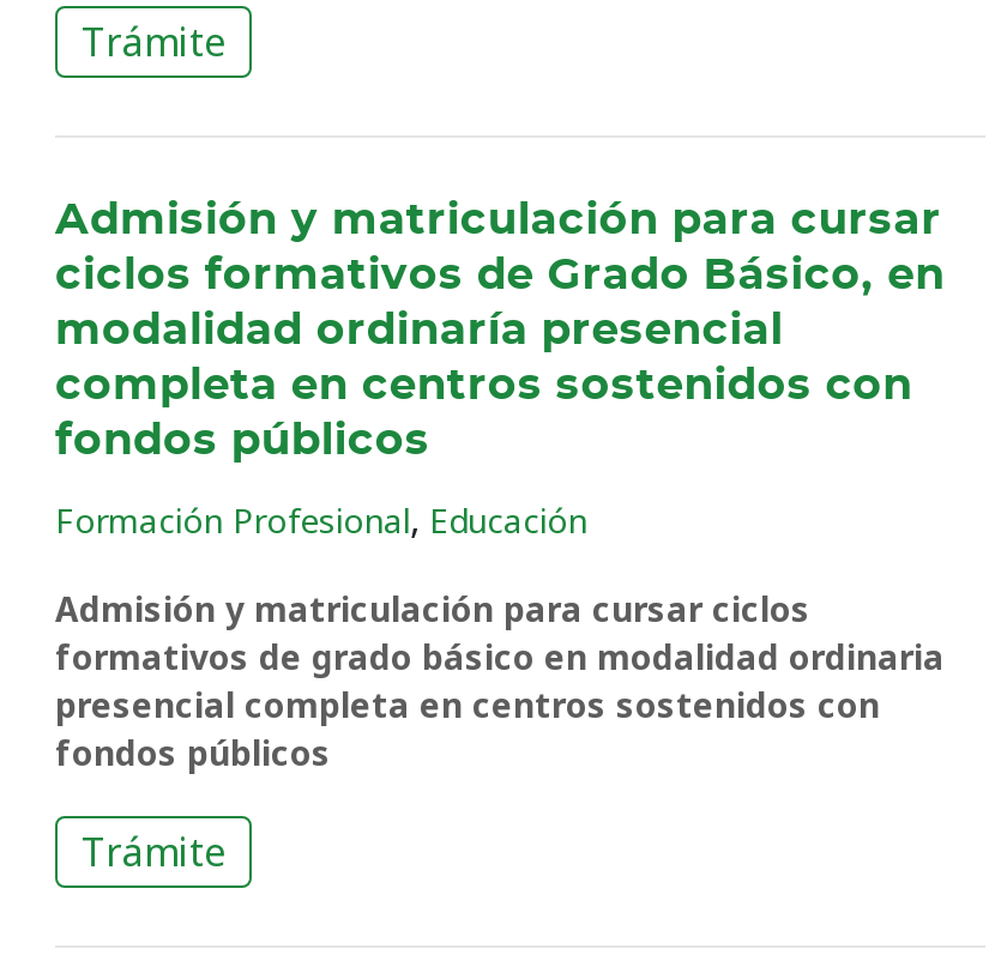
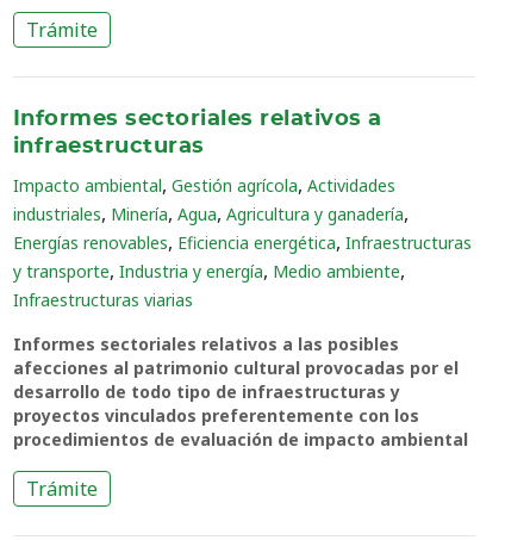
[55,200,945,464] Admisión y matriculación para cursar | ciclos formativos de Grado Básico, en | modalidad ordinaría presencial | completa en centros sostenidos con | fondos públicos -> [13,108,382,157] Informes sectoriales relativos a | infraestructuras
[55,492,587,545] Formación Profesional, Educación -> [13,172,472,311] Impacto ambiental, Gestión agrícola, Actividades | industriales, Minería, Agua, Agricultura y ganadería, | Energías renovables, Eficiencia energética, Infraestructuras | y transporte, Industria y energía, Medio ambiente, | Infraestructuras viarias
[55,586,945,775] Admisión y matriculación para cursar ciclos | formativos de grado básico en modalidad ordinaria | presencial completa en centros sostenidos con | fondos públicos -> [13,333,468,451] Informes sectoriales relativos a las posibles | afecciones al patrimonio cultural provocadas por el | desarrollo de todo tipo de infraestructuras y | proyectos vinculados preferentemente con los | procedimientos de evaluación de impacto ambiental

